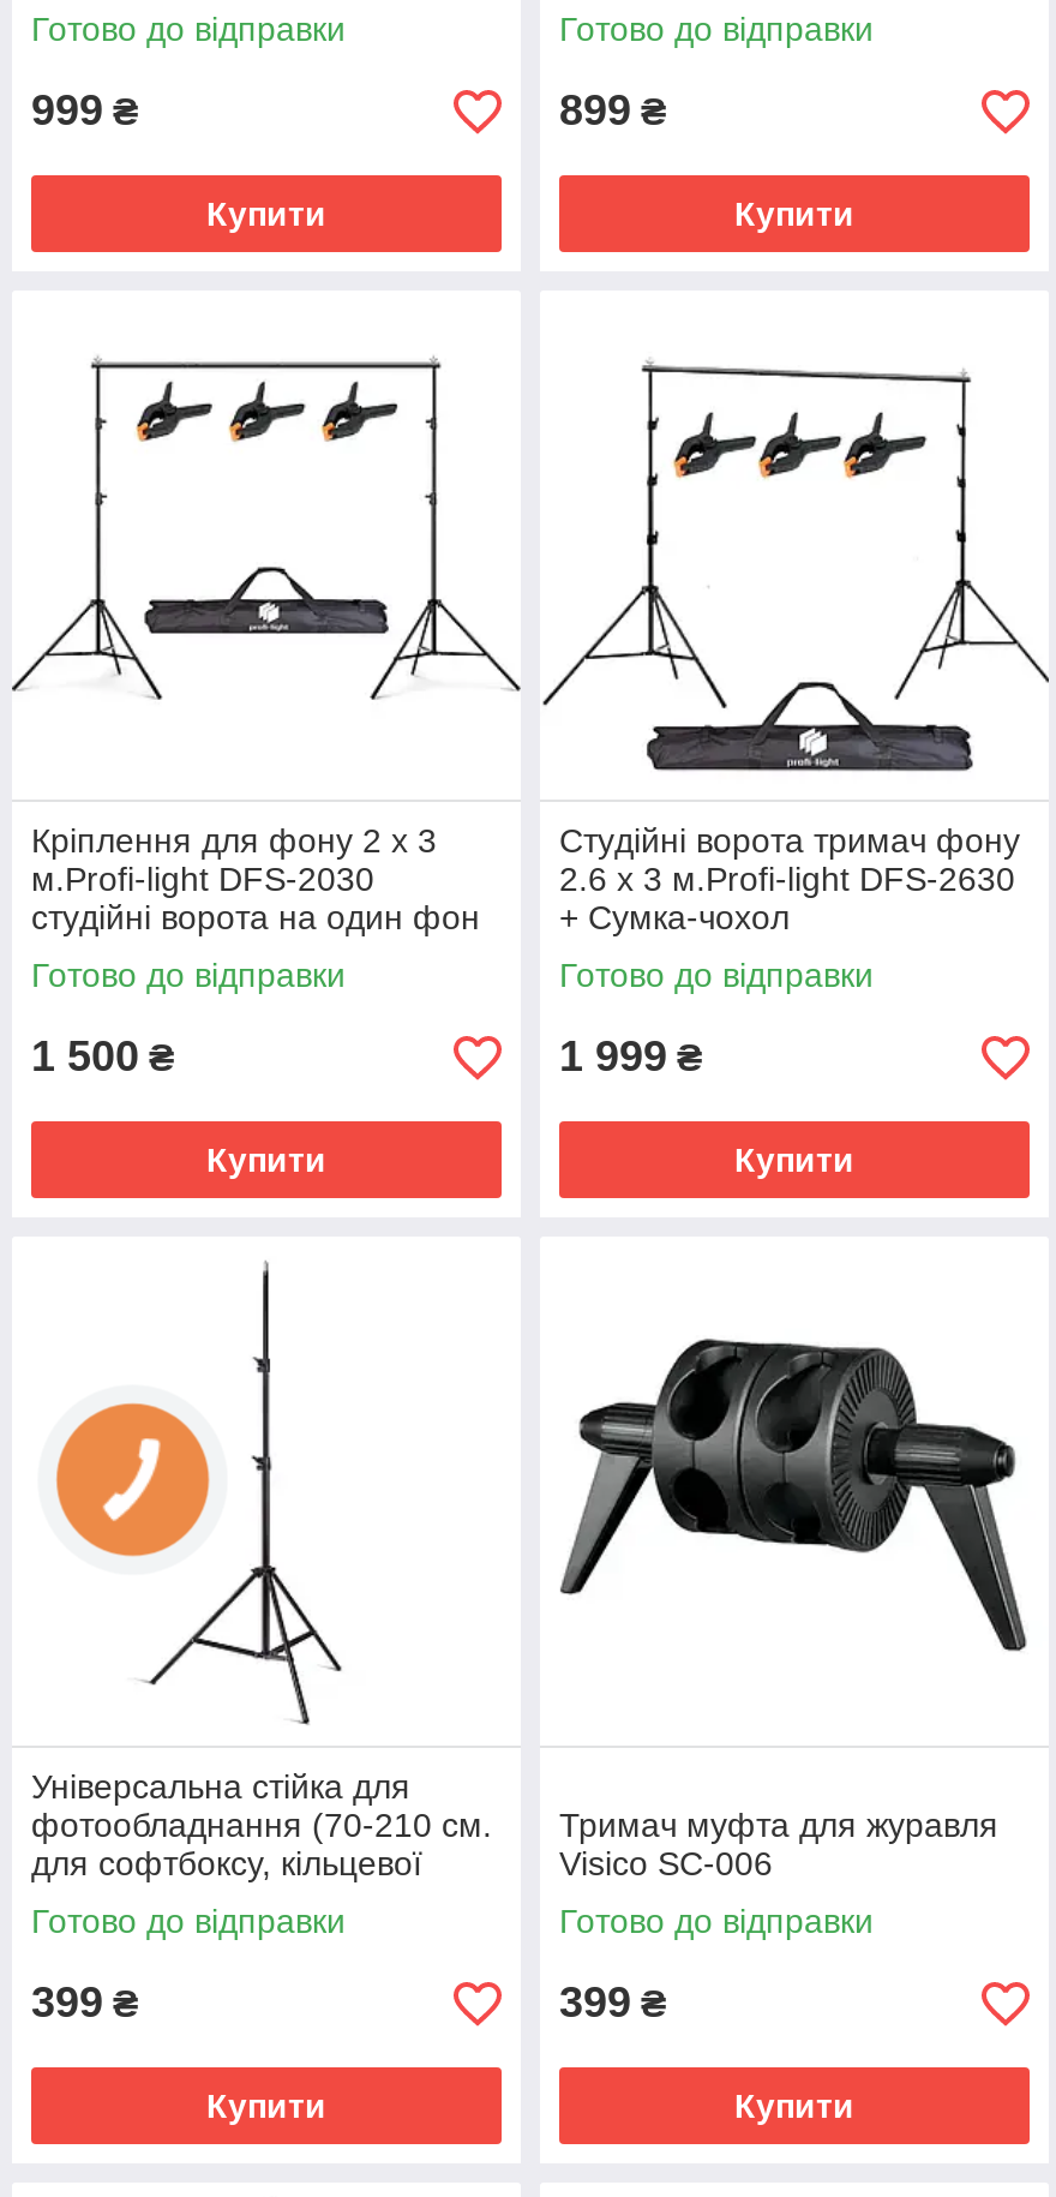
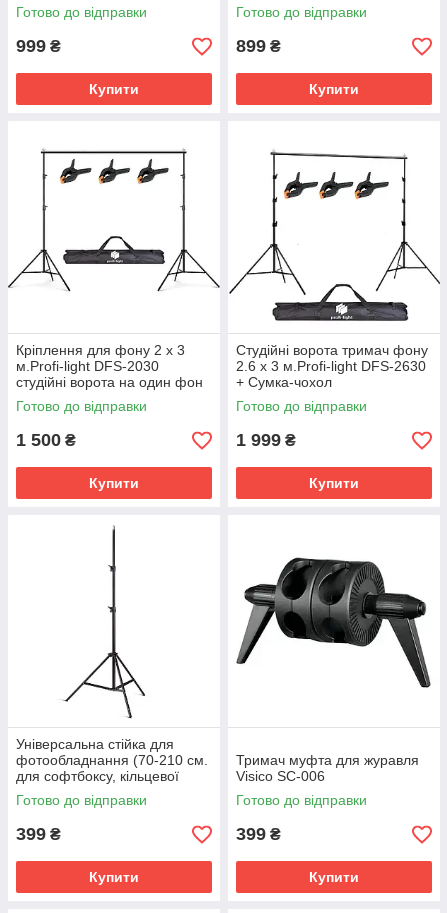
[53,1400,211,1558] [image] -> none

